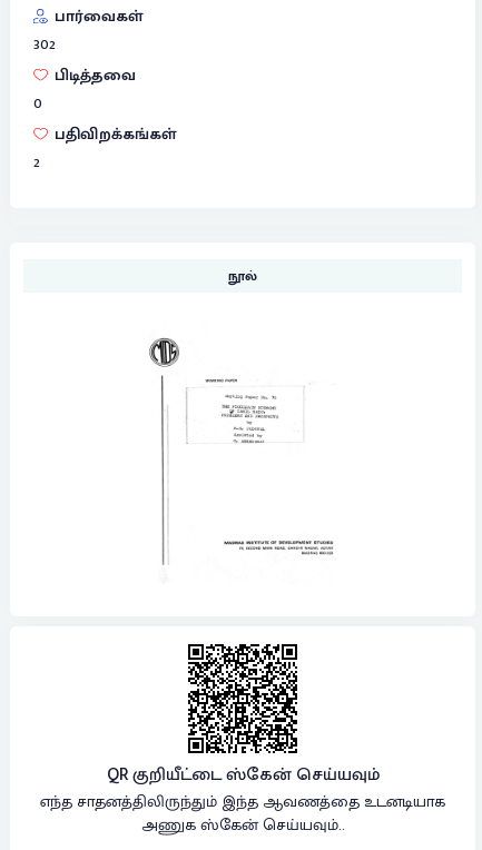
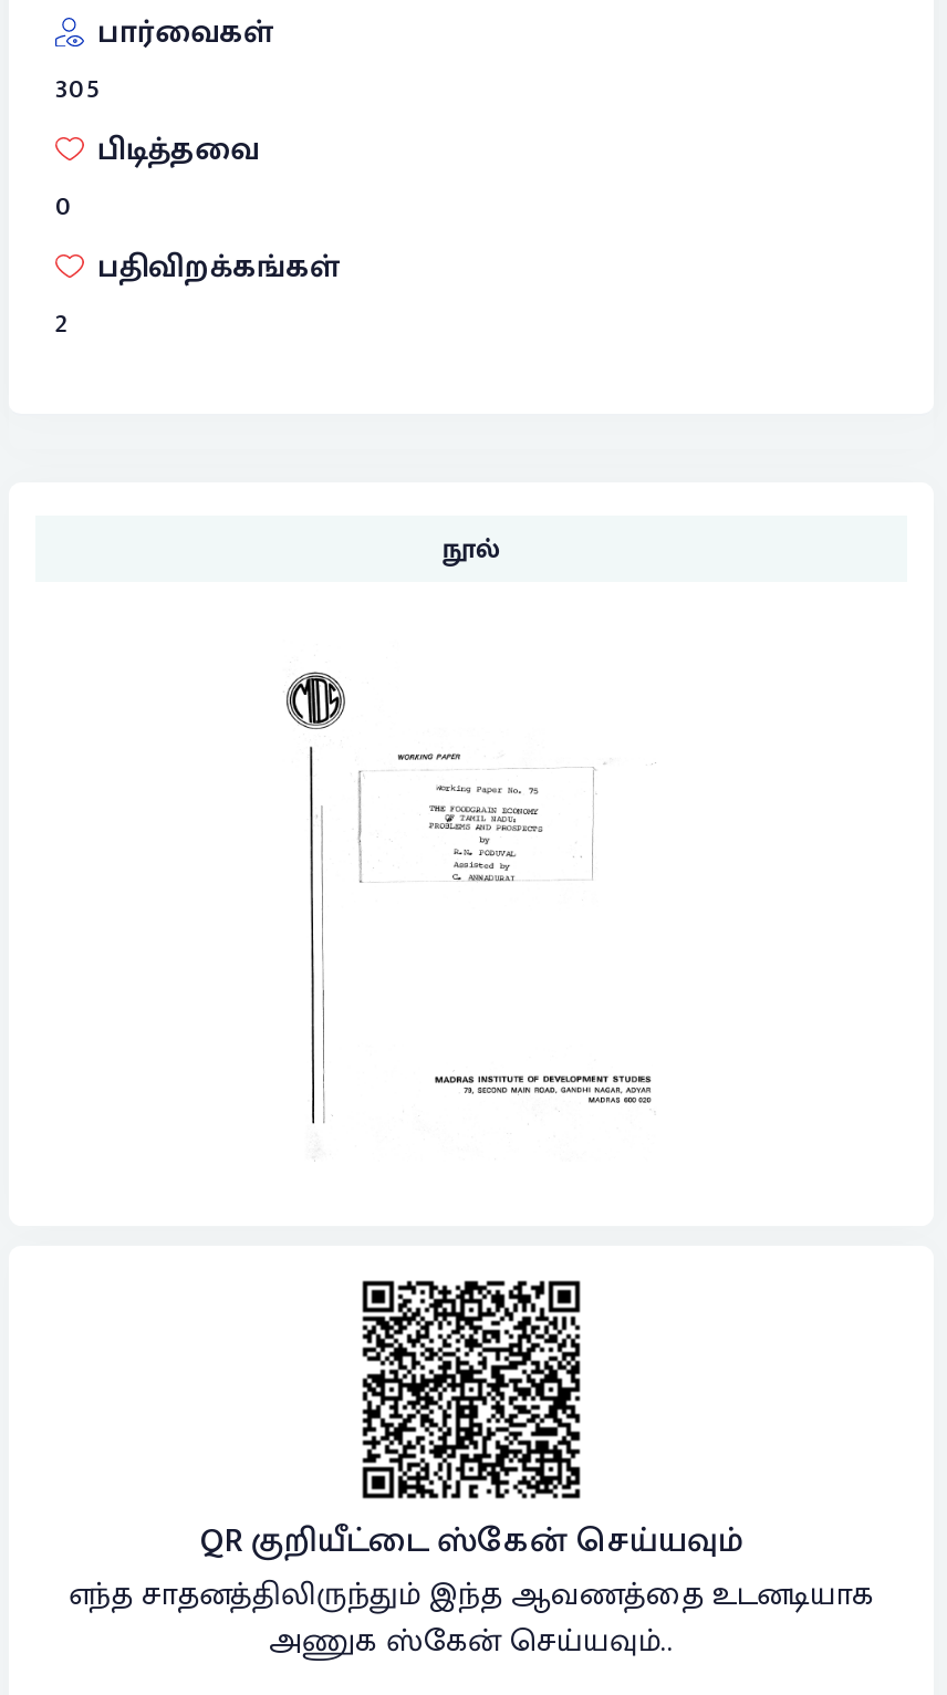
[33,32,56,58] 302 -> [55,63,100,116] 305

